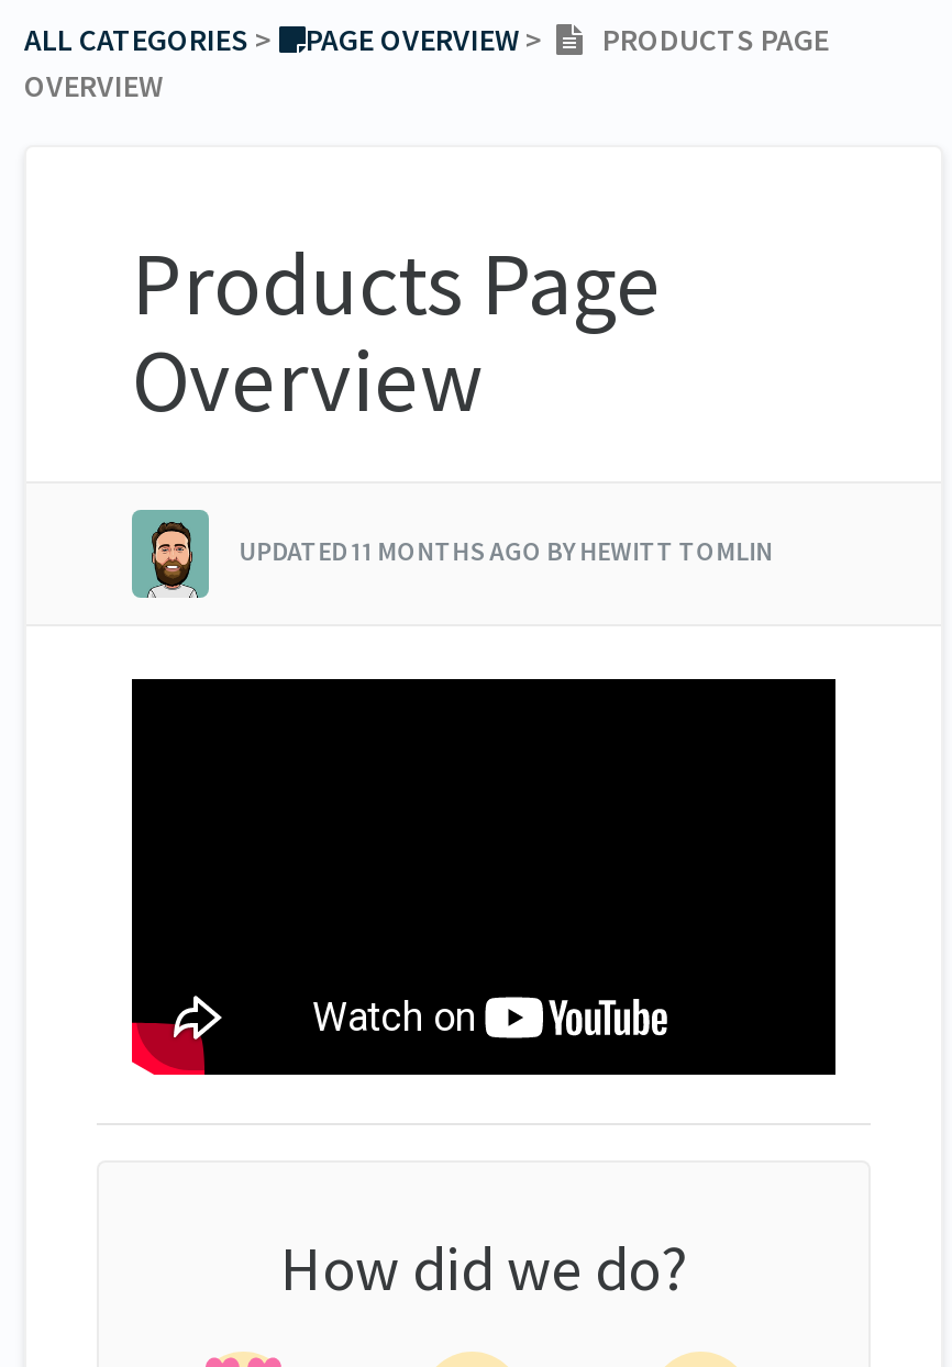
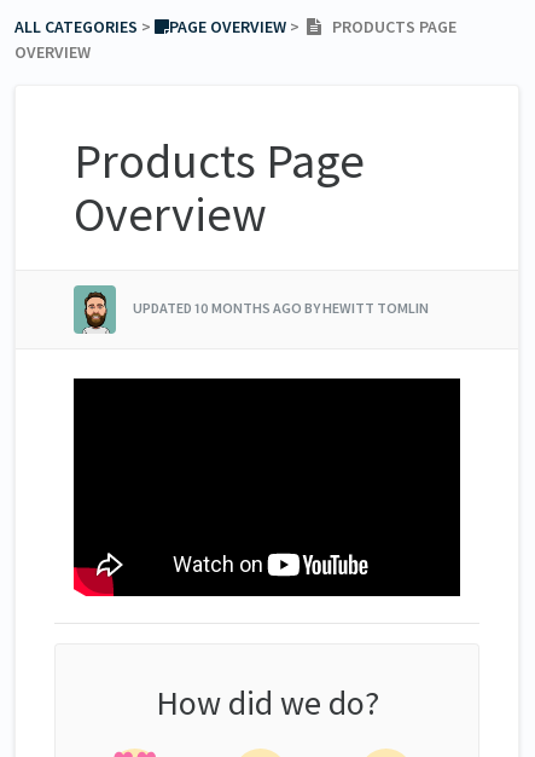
[239,534,773,567] UPDATED11 MONTHS AGO BY HEWITT TOMLIN -> [132,298,428,317] UPDATED10 MONTHS AGO BY HEWITT TOMLIN

